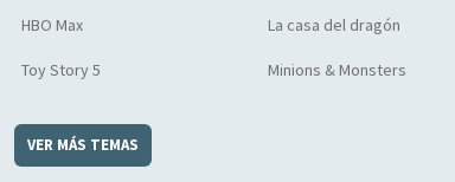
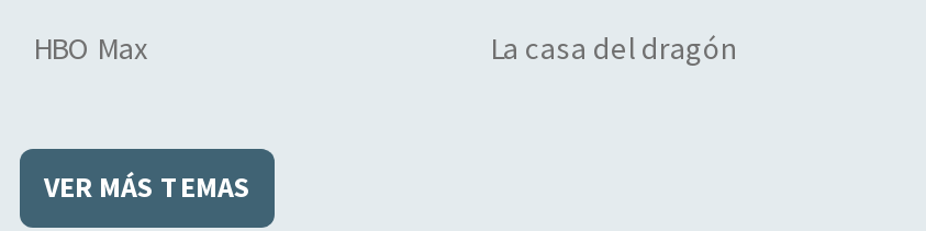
[21,59,406,80] Toy Story 5 | Minions & Monsters -> none

